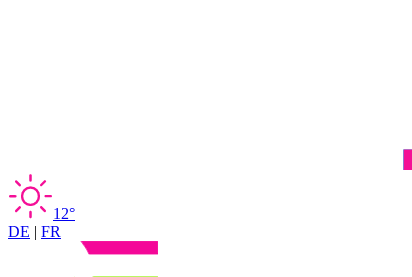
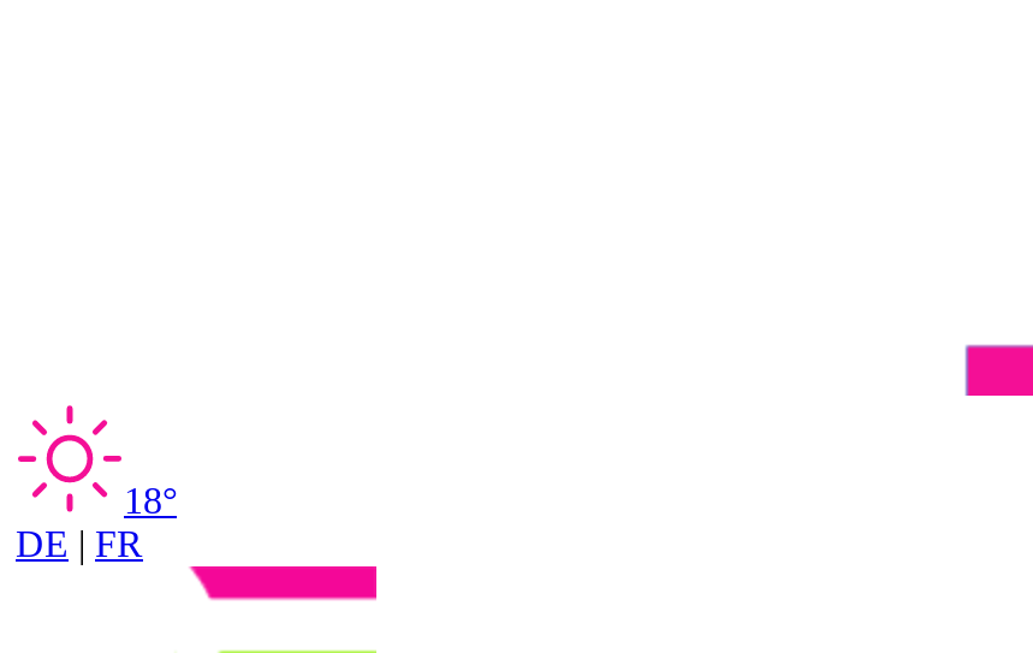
[53,205,75,222] 12° -> [124,480,177,521] 18°

